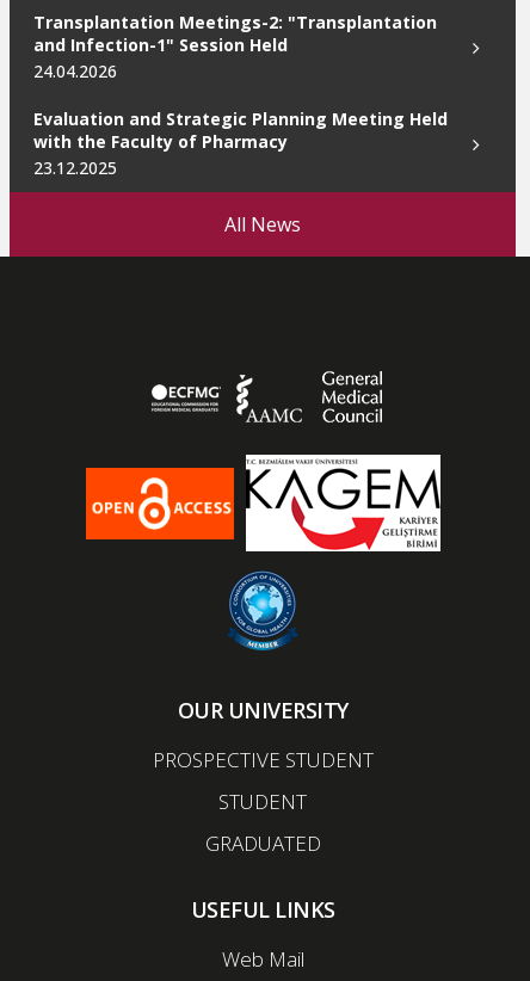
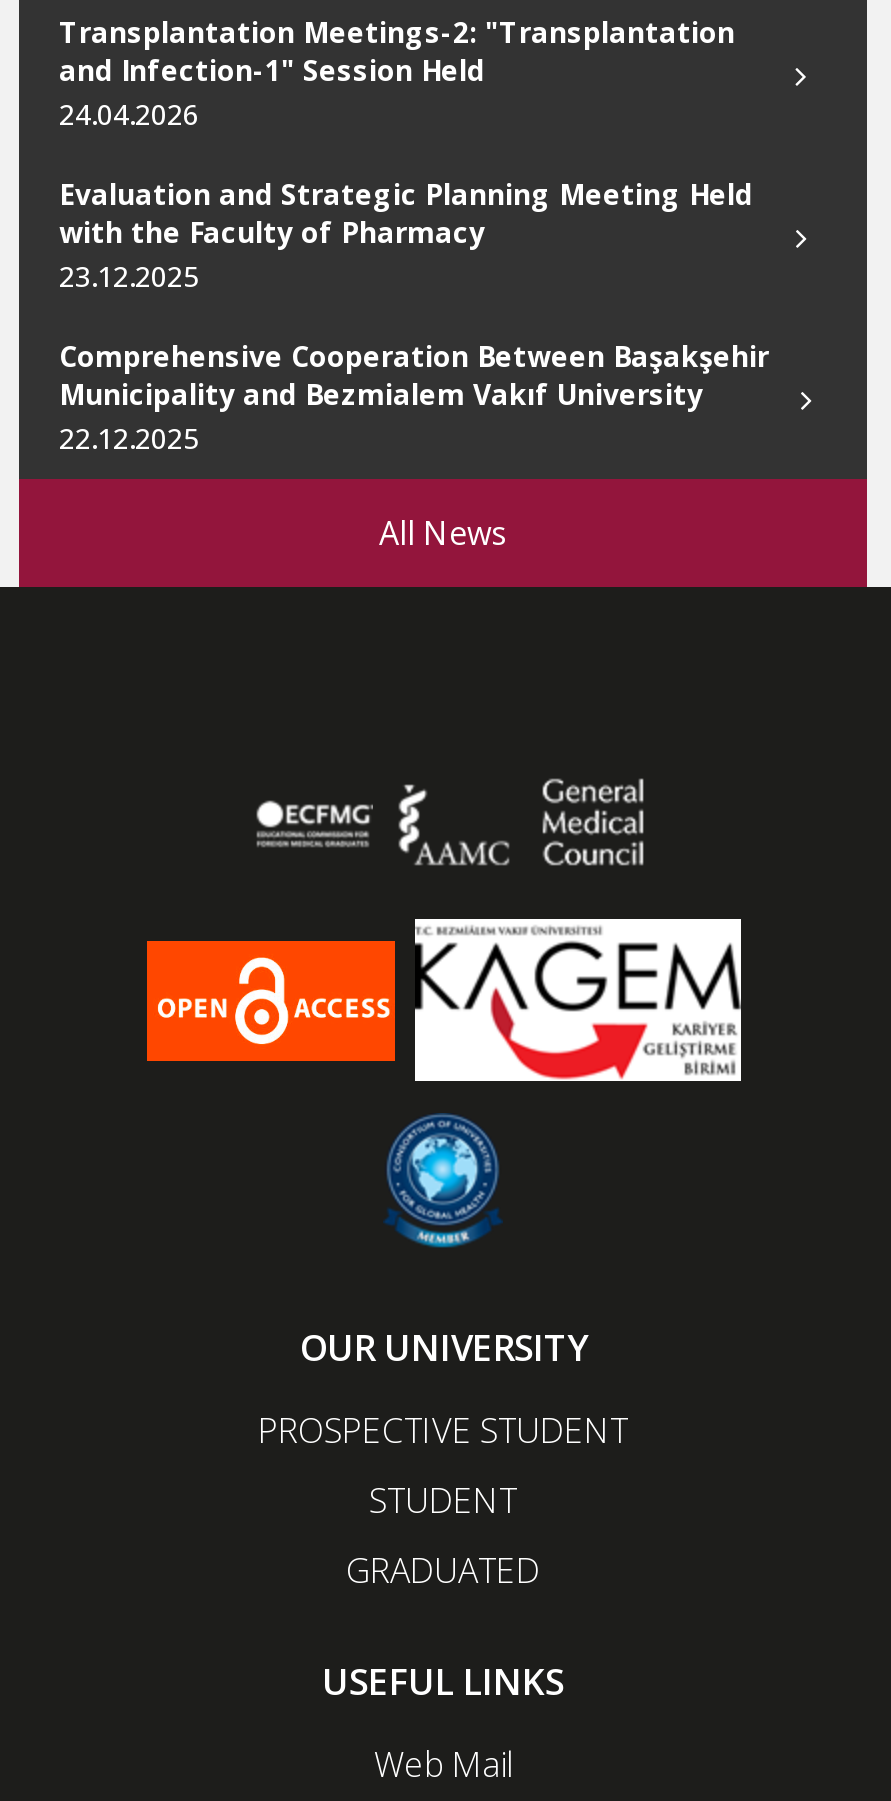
none -> [59,337,769,457] Comprehensive Cooperation Between Başakşehir | Municipality and Bezmialem Vakıf University | 22.12.2025

